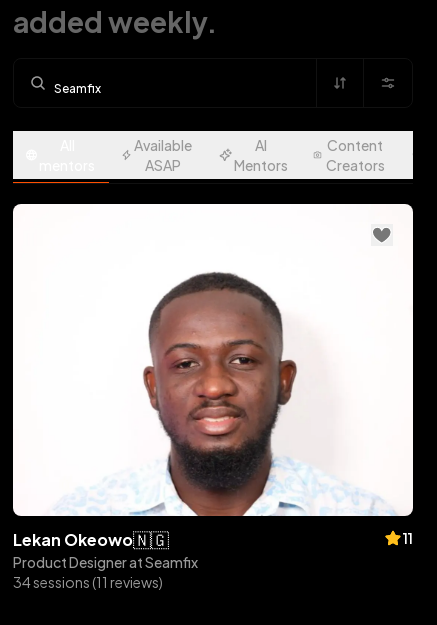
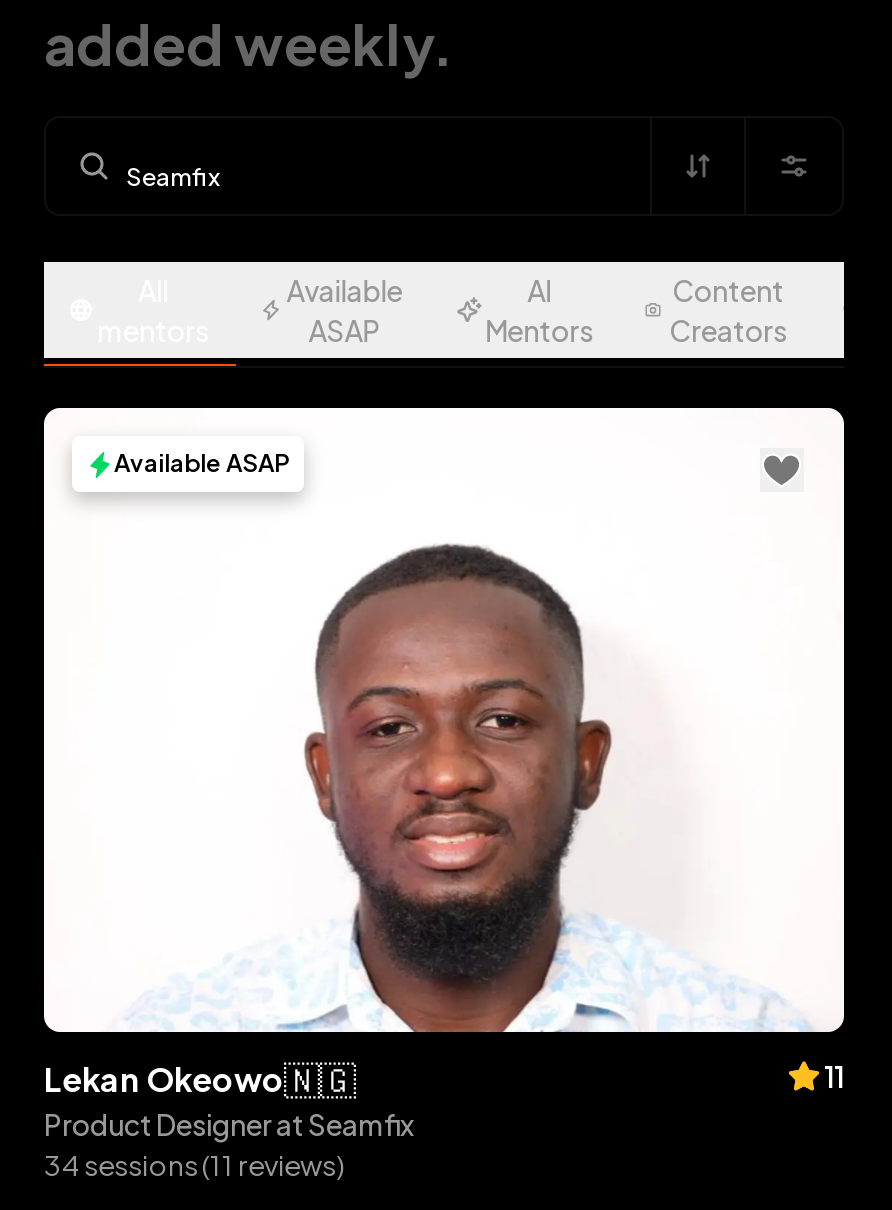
none -> [114,448,290,478] Available ASAP

